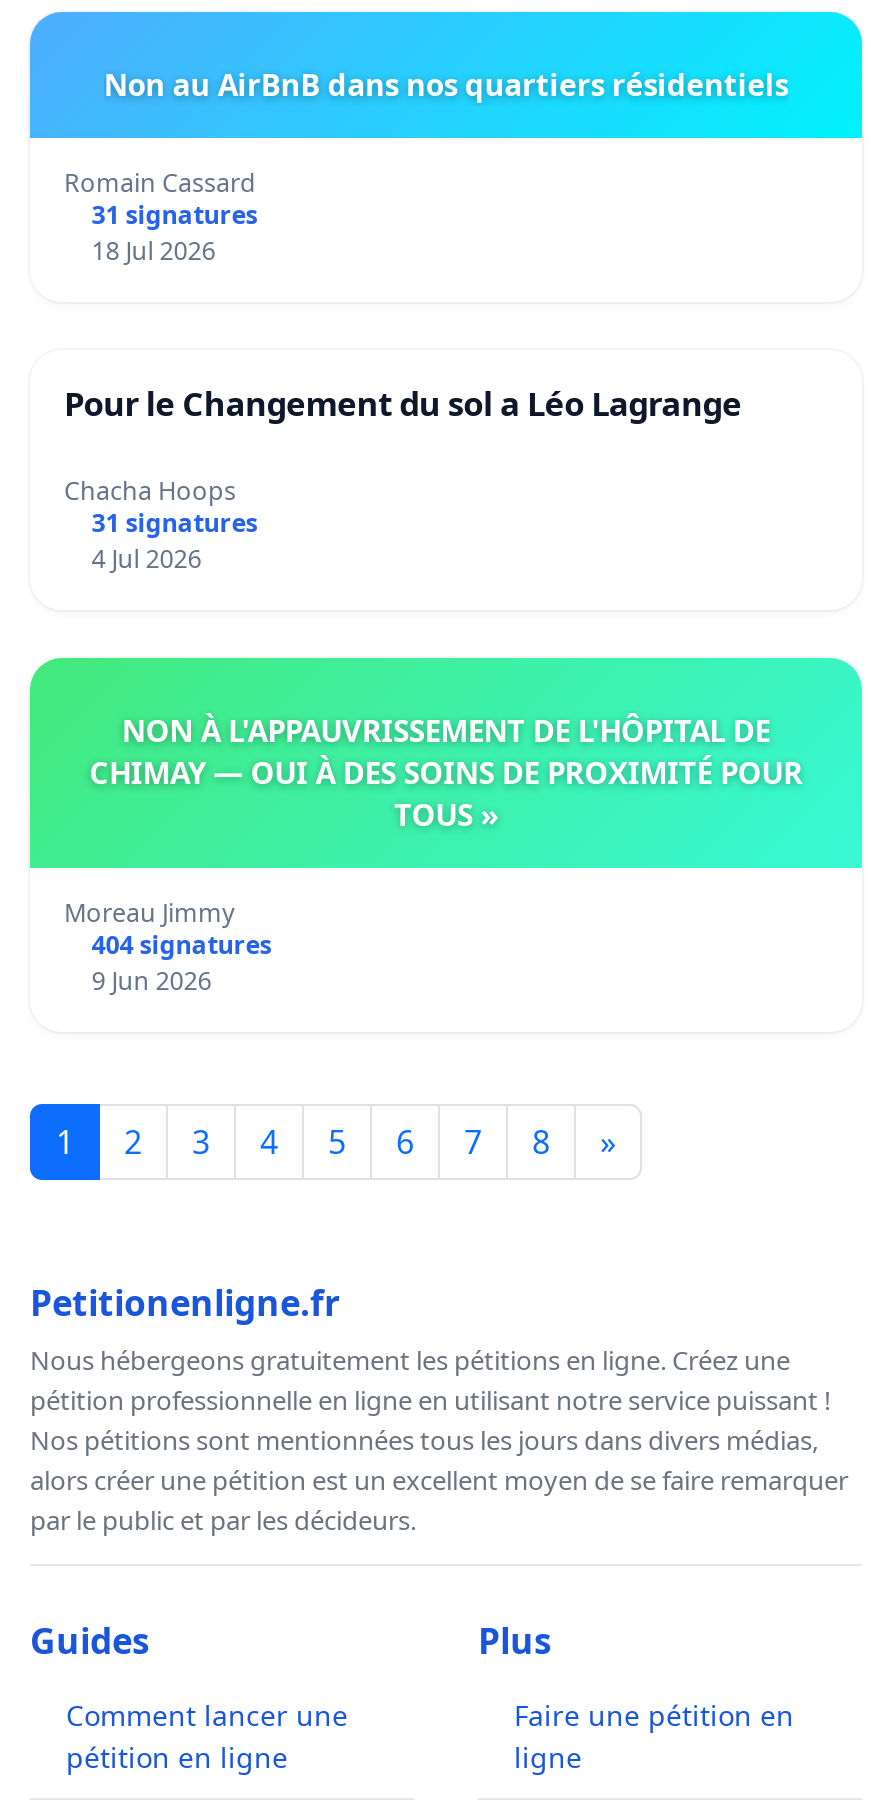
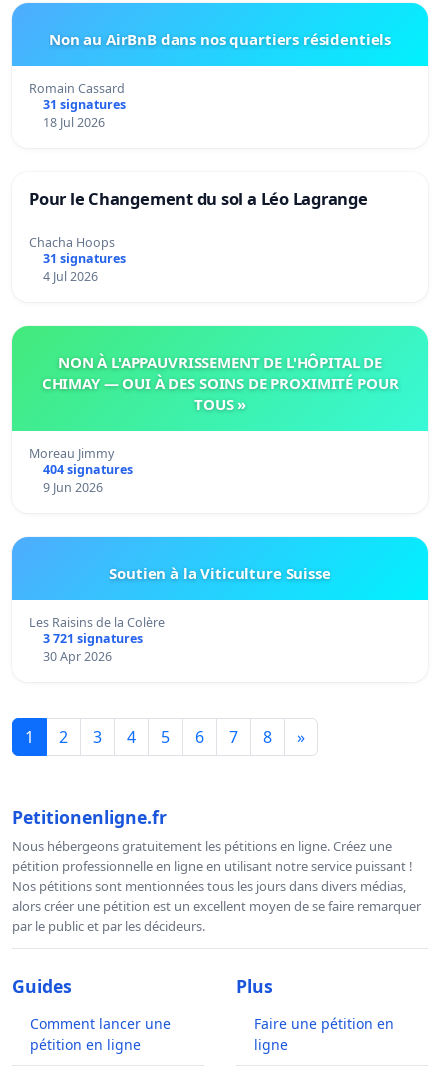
none -> [29,563,331,665] Soutien à la Viticulture Suisse | Les Raisins de la Colère | 3 721 signatures | 30 Apr 2026

